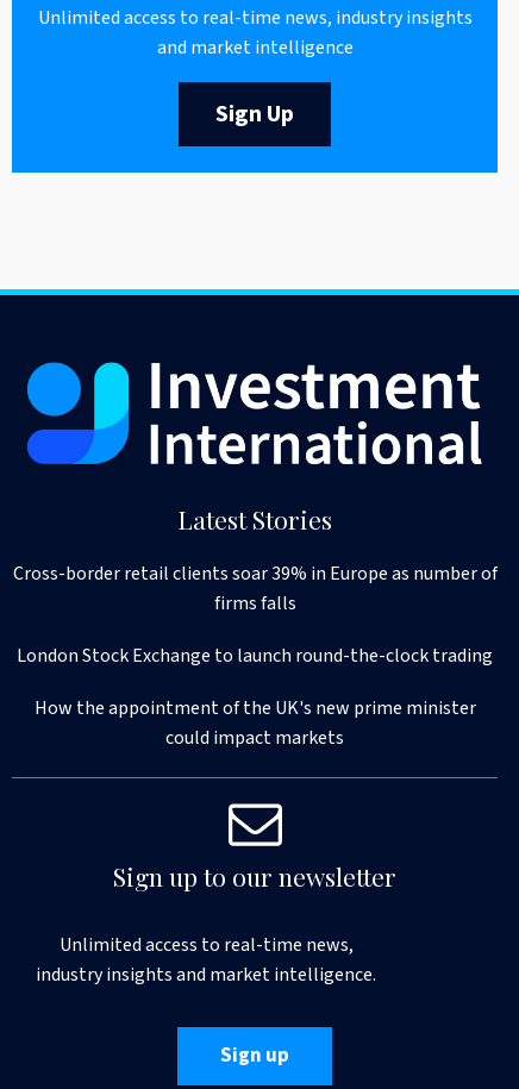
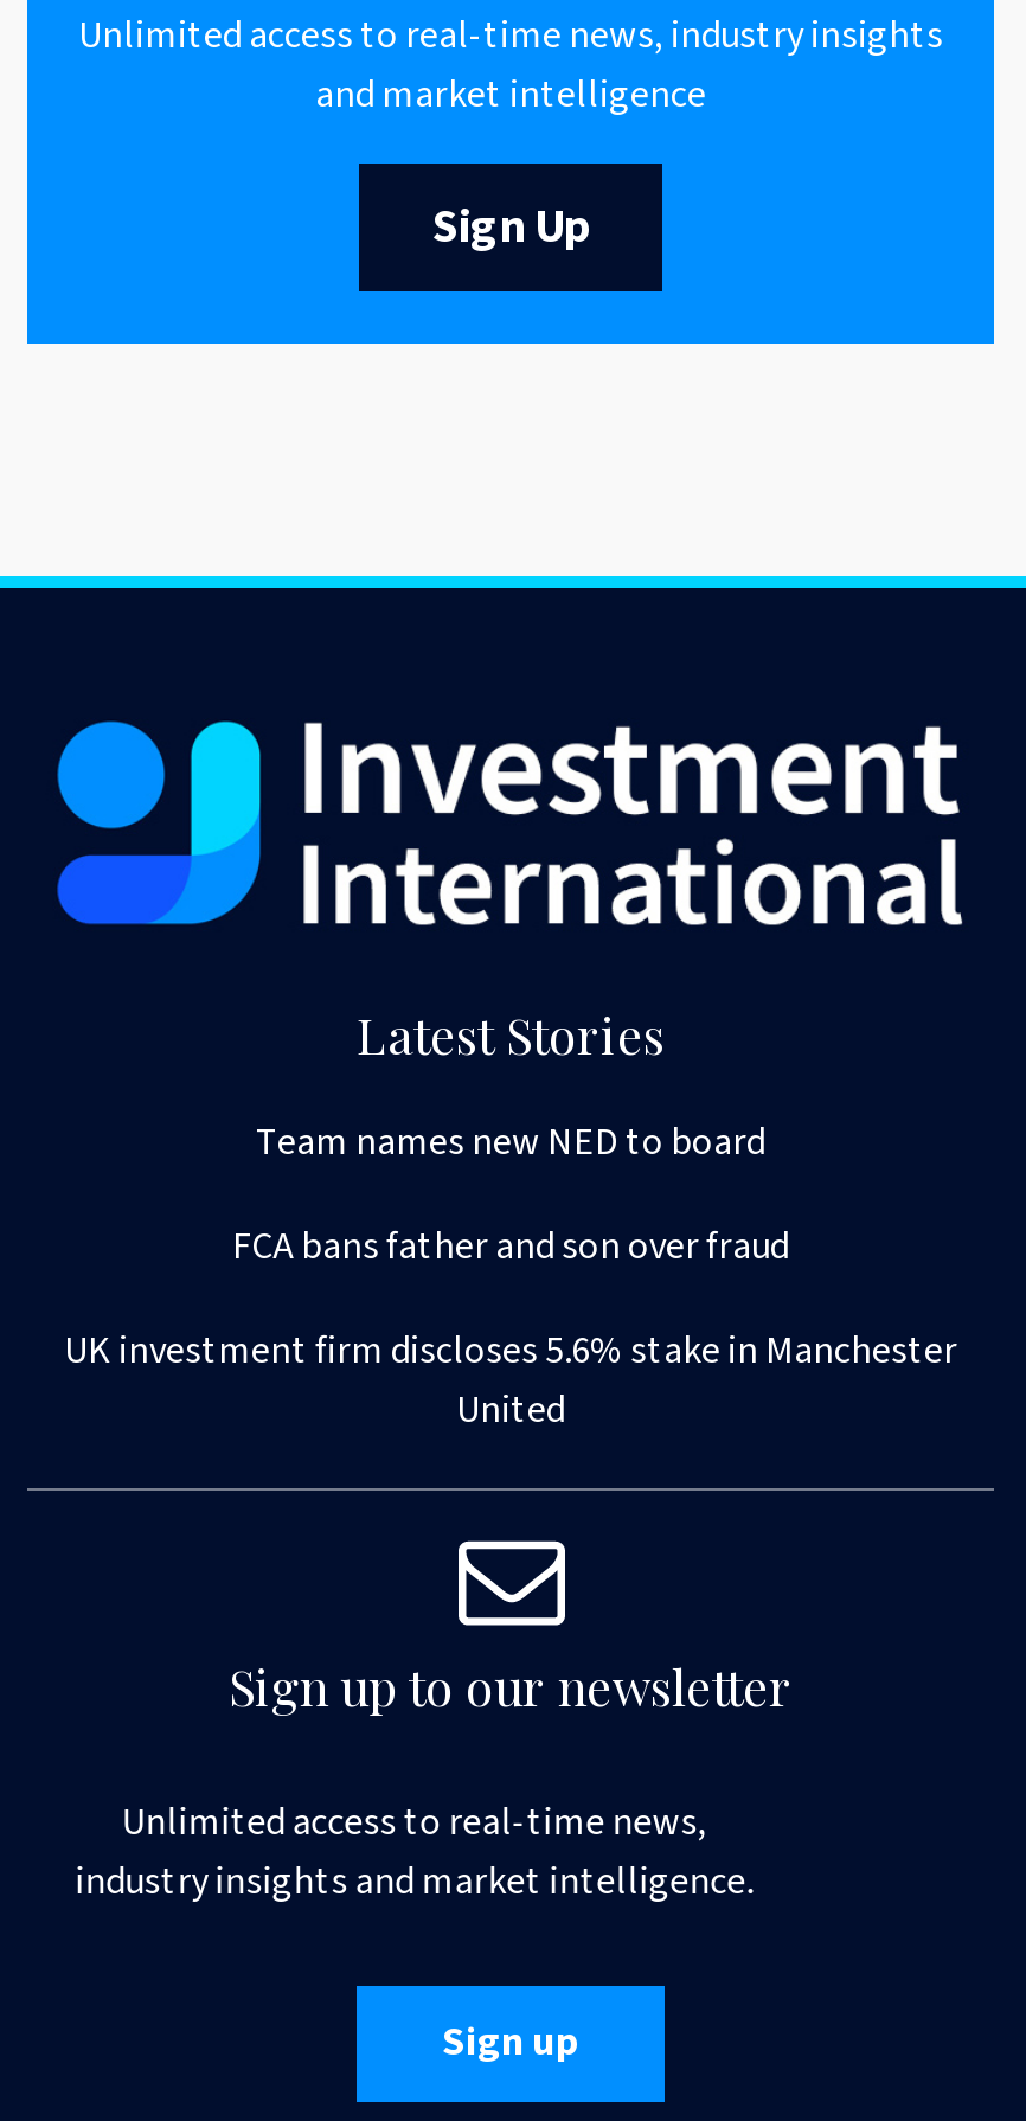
[12,561,497,617] Cross-border retail clients soar 39% in Europe as number of | firms falls -> [256,1116,765,1168] Team names new NED to board
[17,643,493,669] London Stock Exchange to launch round-the-clock trading -> [232,1221,789,1273] FCA bans father and son over fraud
[34,696,476,751] How the appointment of the UK's new prime minister | could impact markets -> [64,1326,957,1437] UK investment firm discloses 5.6% stake in Manchester | United

